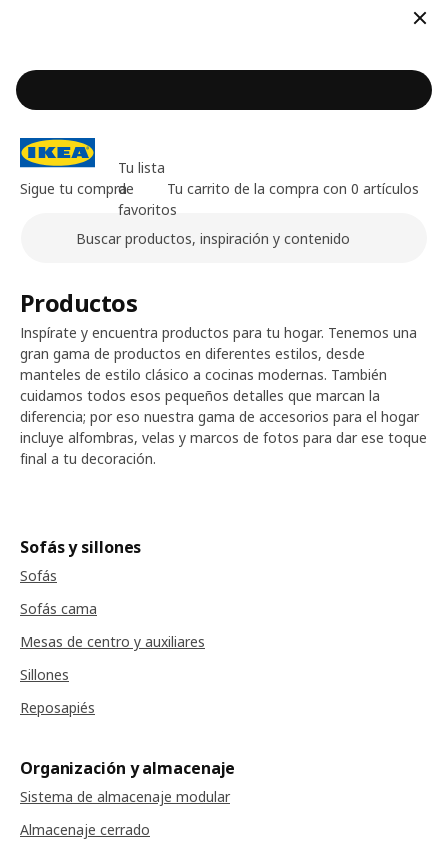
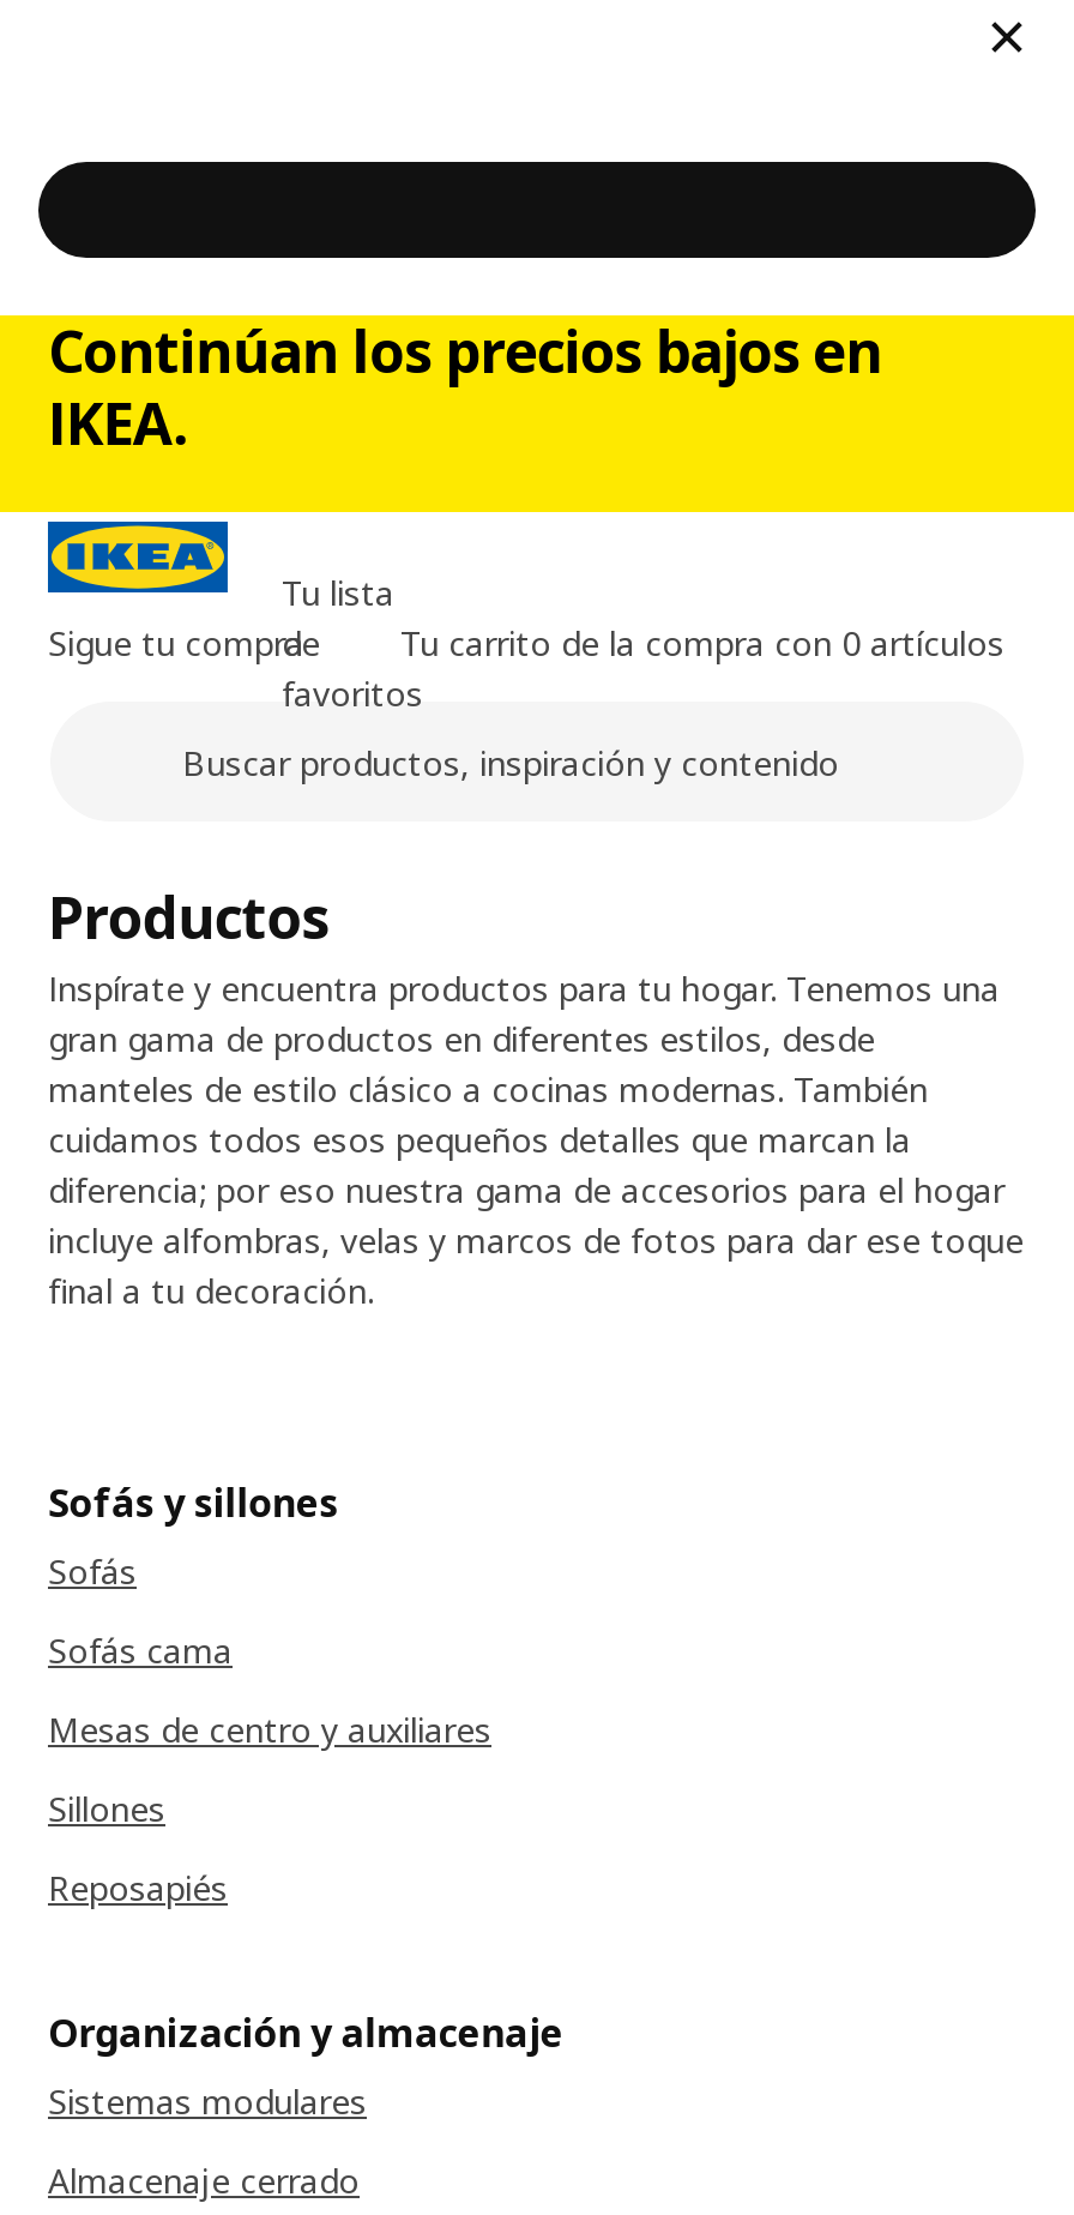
none -> [48,311,882,462] Continúan los precios bajos en | IKEA.
[20,787,230,806] Sistema de almacenaje modular -> [48,2079,367,2125] Sistemas modulares

